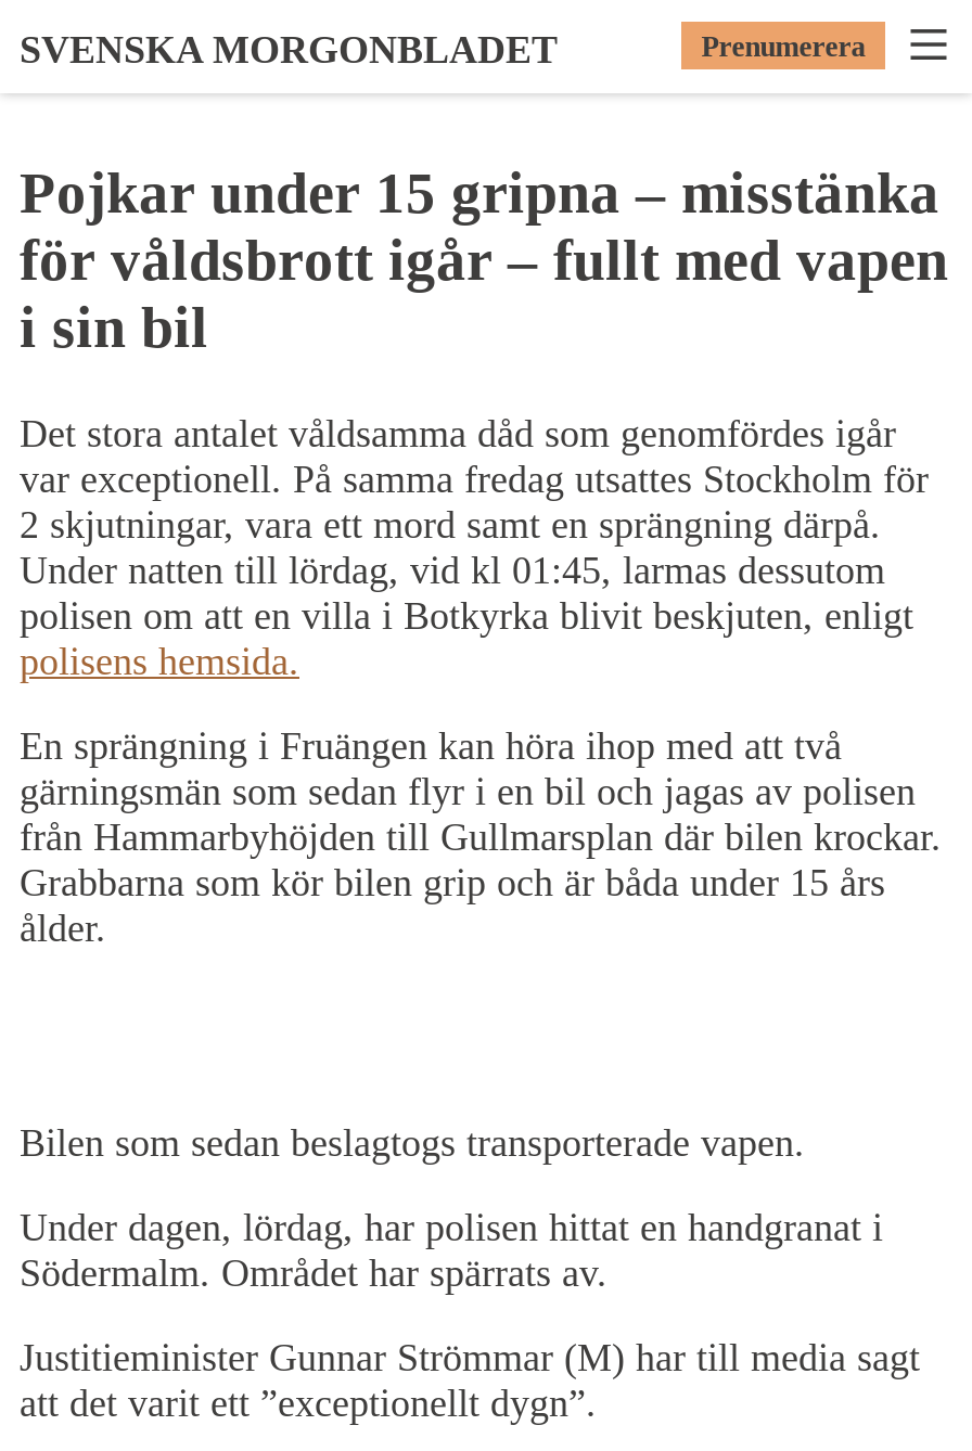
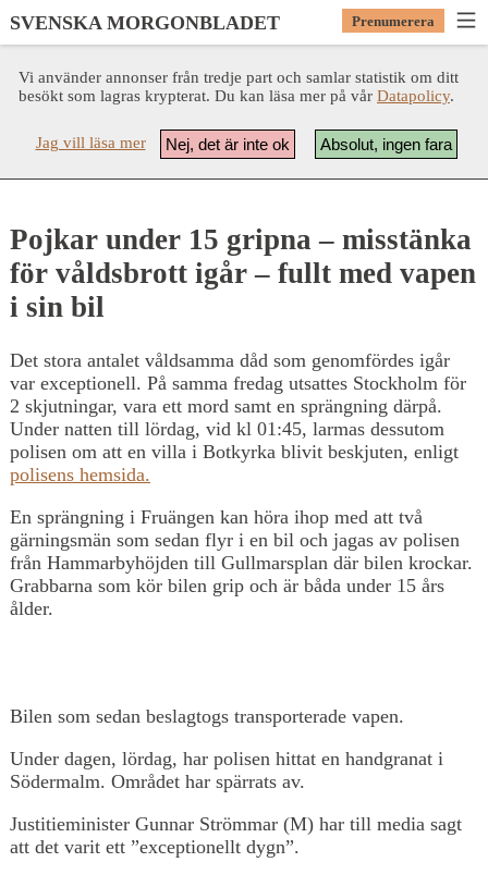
none -> [19,69,459,153] Vi använder annonser från tredje part och samlar statistik om ditt | besökt som lagras krypterat. Du kan läsa mer på vår Datapolicy. | Absolut, ingen fara | Nej, det är inte ok | Jag vill läsa mer

